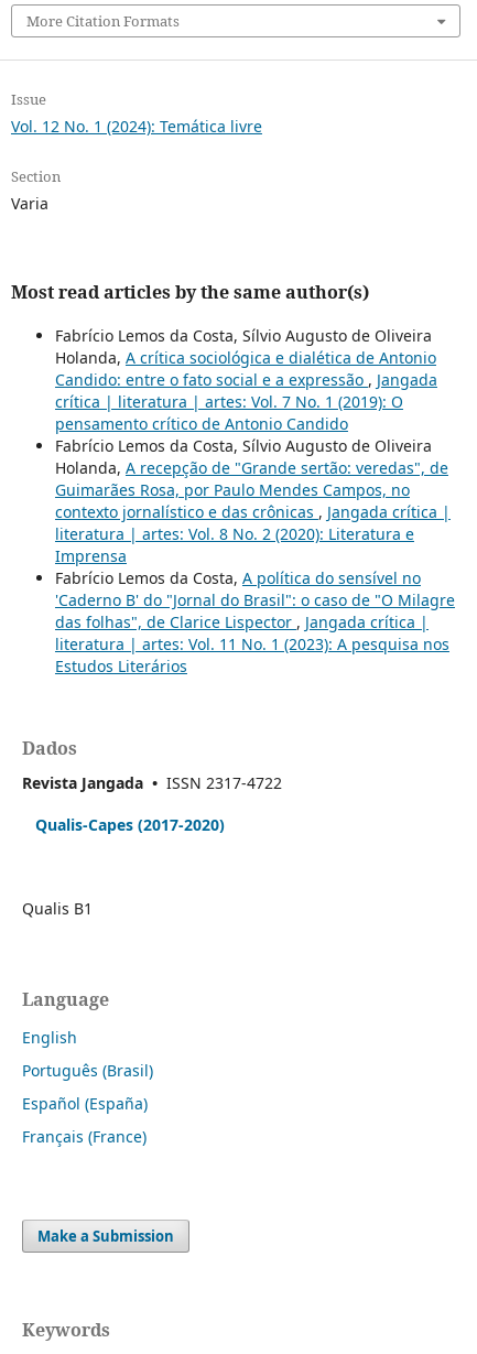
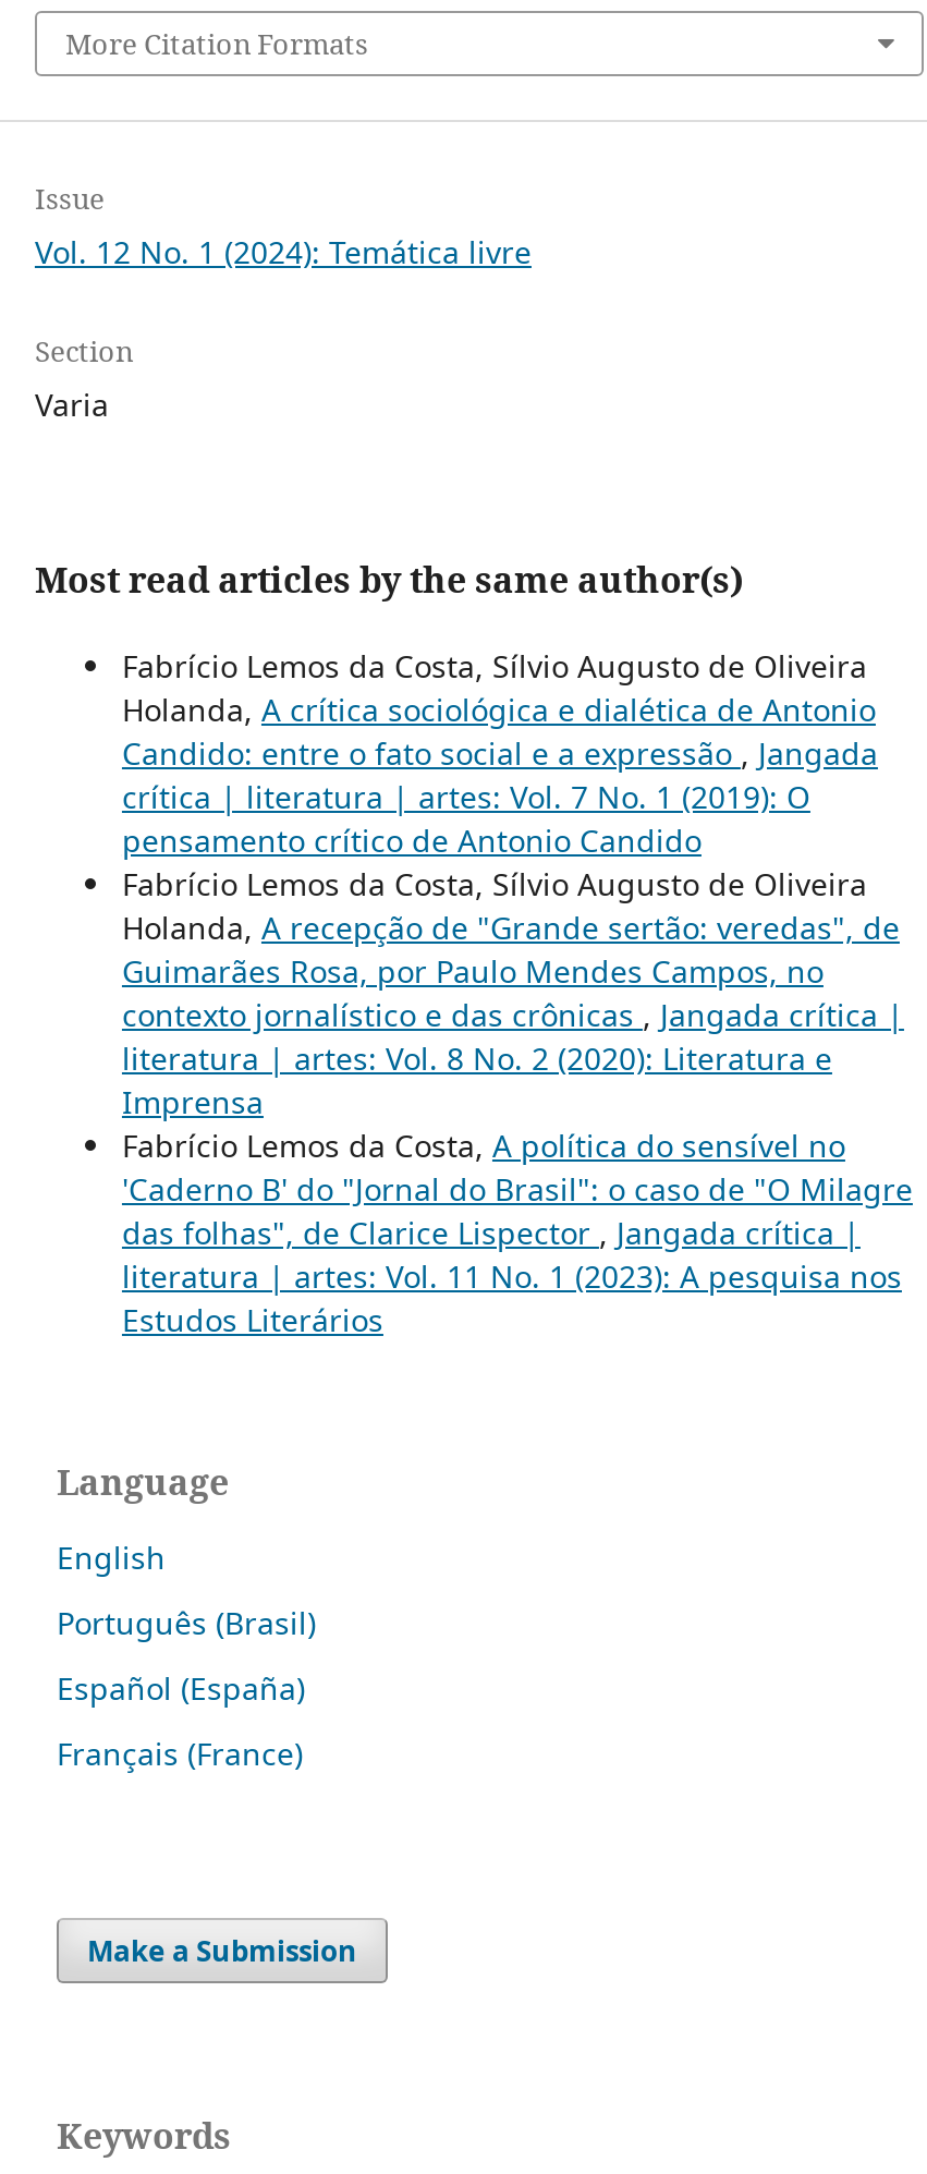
[22,736,282,836] Dados | Revista Jangada • ISSN 2317-4722 | Qualis-Capes (2017-2020) -> none
[22,898,93,919] Qualis B1 -> none

